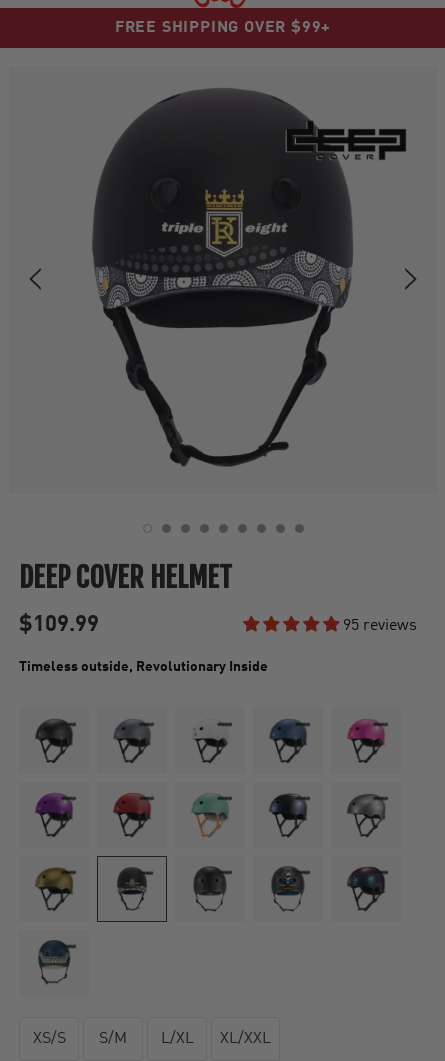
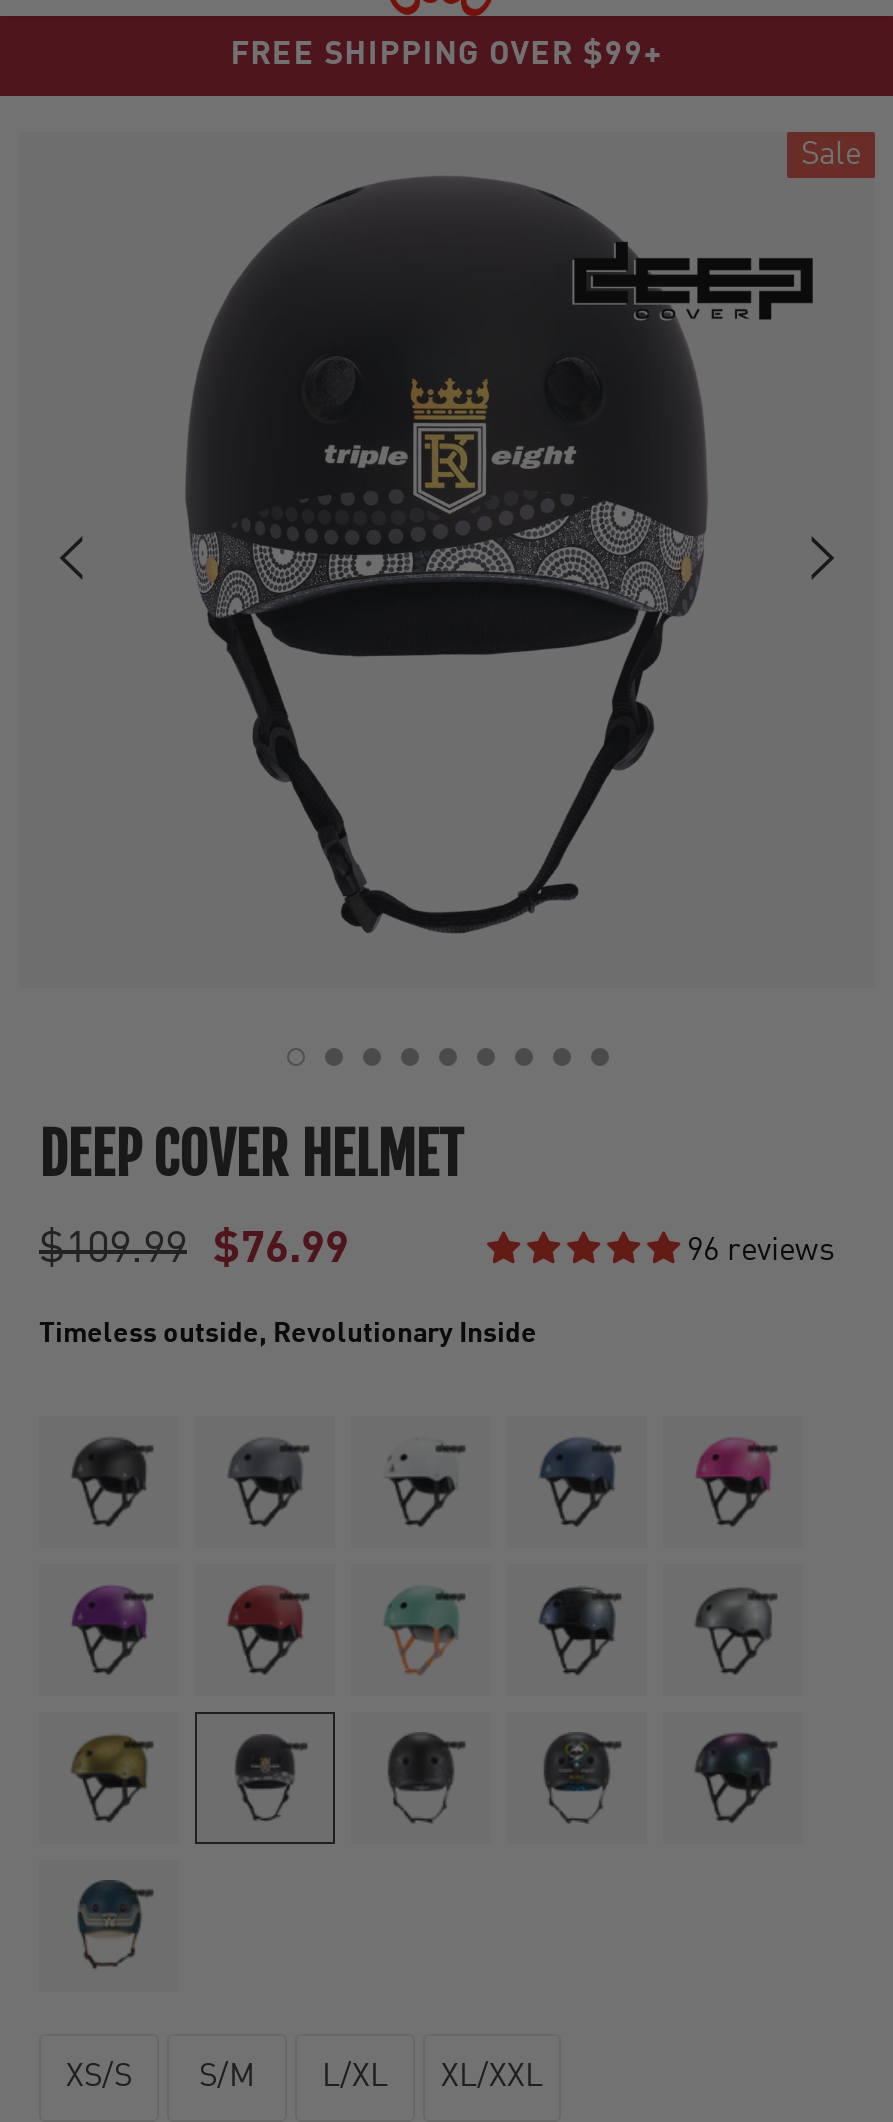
none -> [801,140,861,172] Sale
[19,614,417,636] $109.99 | 95 reviews -> [39,1228,835,1272] $109.99 $76.99 | 96 reviews

